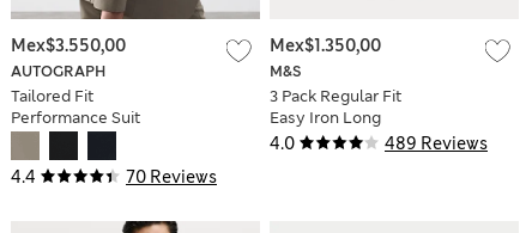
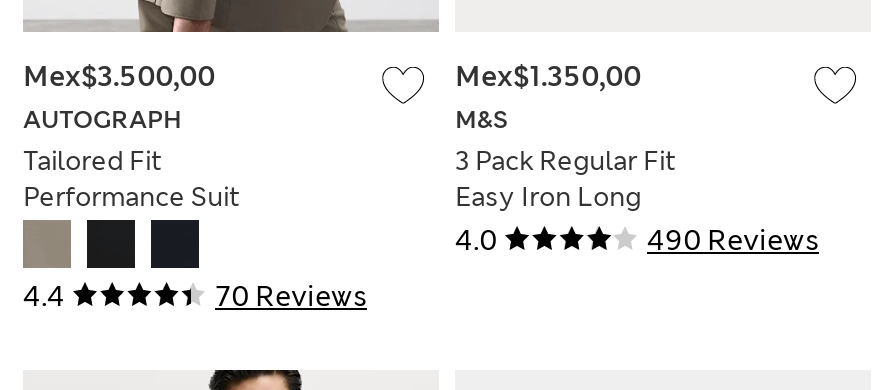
[11,35,126,57] Mex$3.550,00 -> [23,59,215,95] Mex$3.500,00
[385,133,488,154] 489 Reviews -> [647,223,819,259] 490 Reviews

